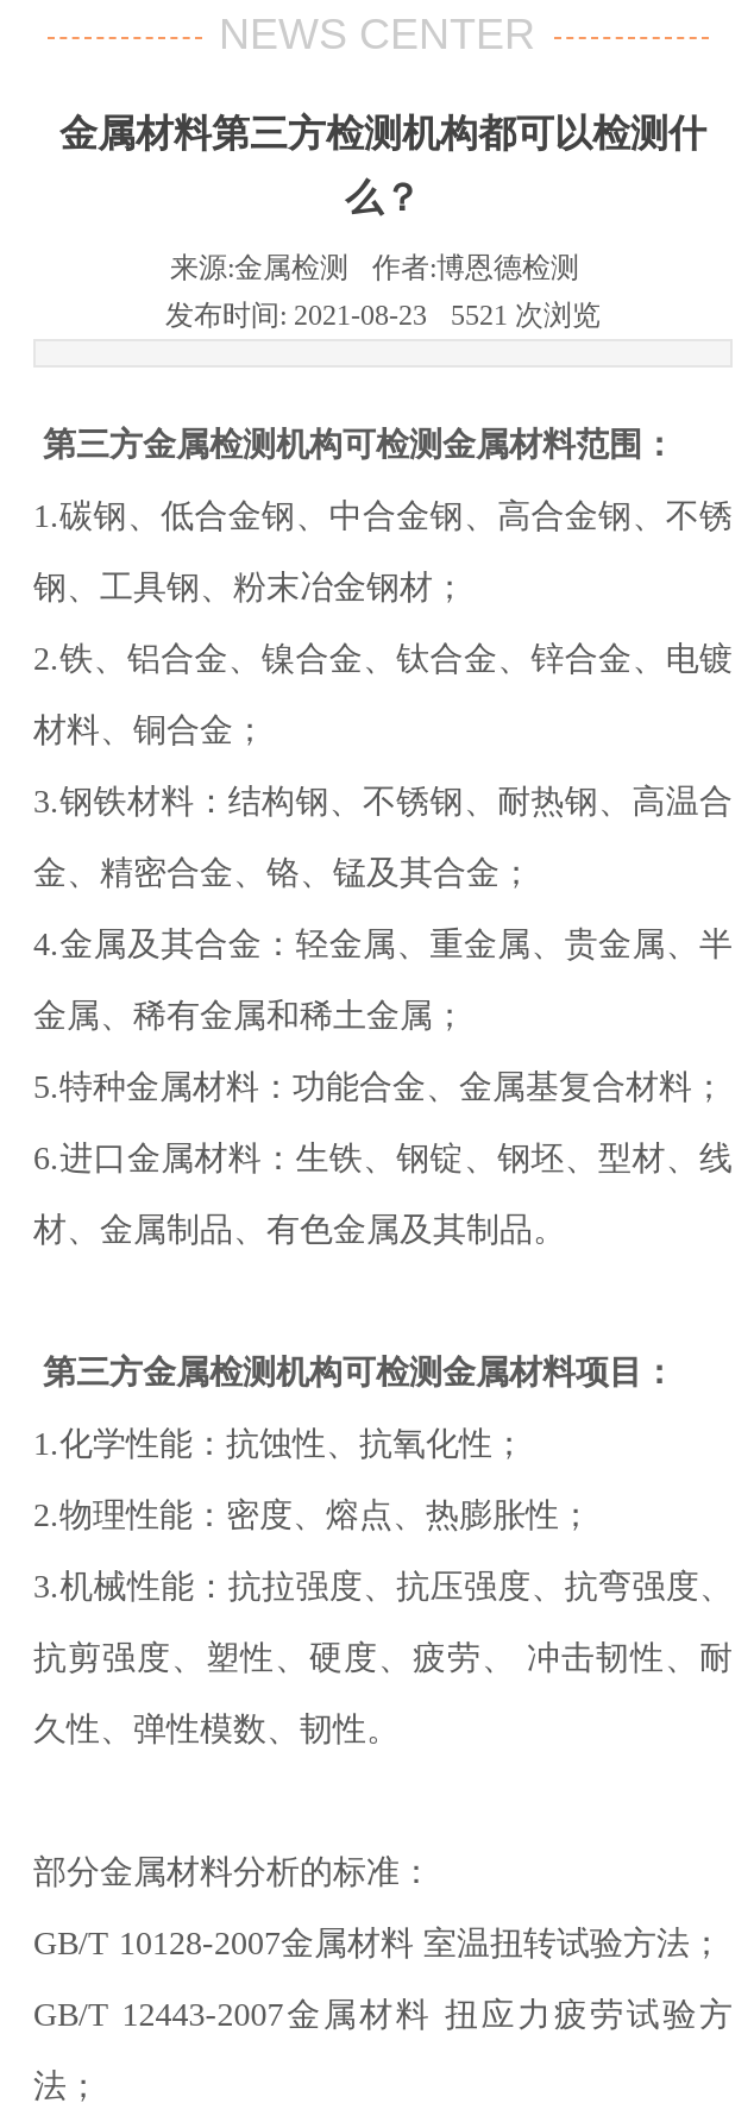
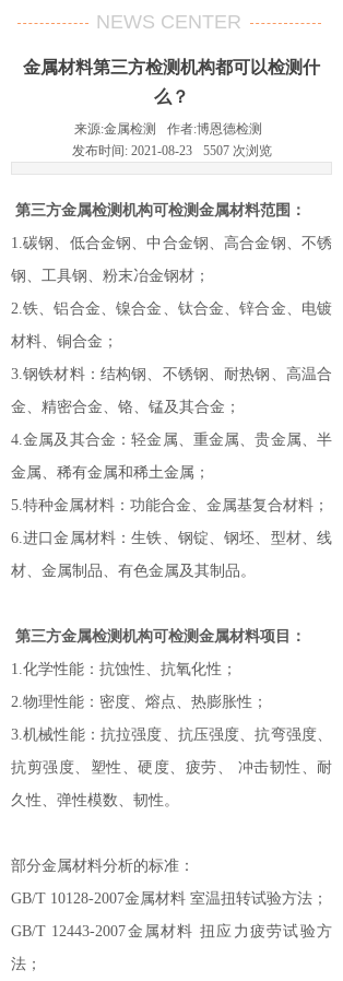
[165,299,601,332] 发布时间: 2021-08-23 5521次浏览 -> [72,143,271,158] 发布时间: 2021-08-23 5507次浏览

